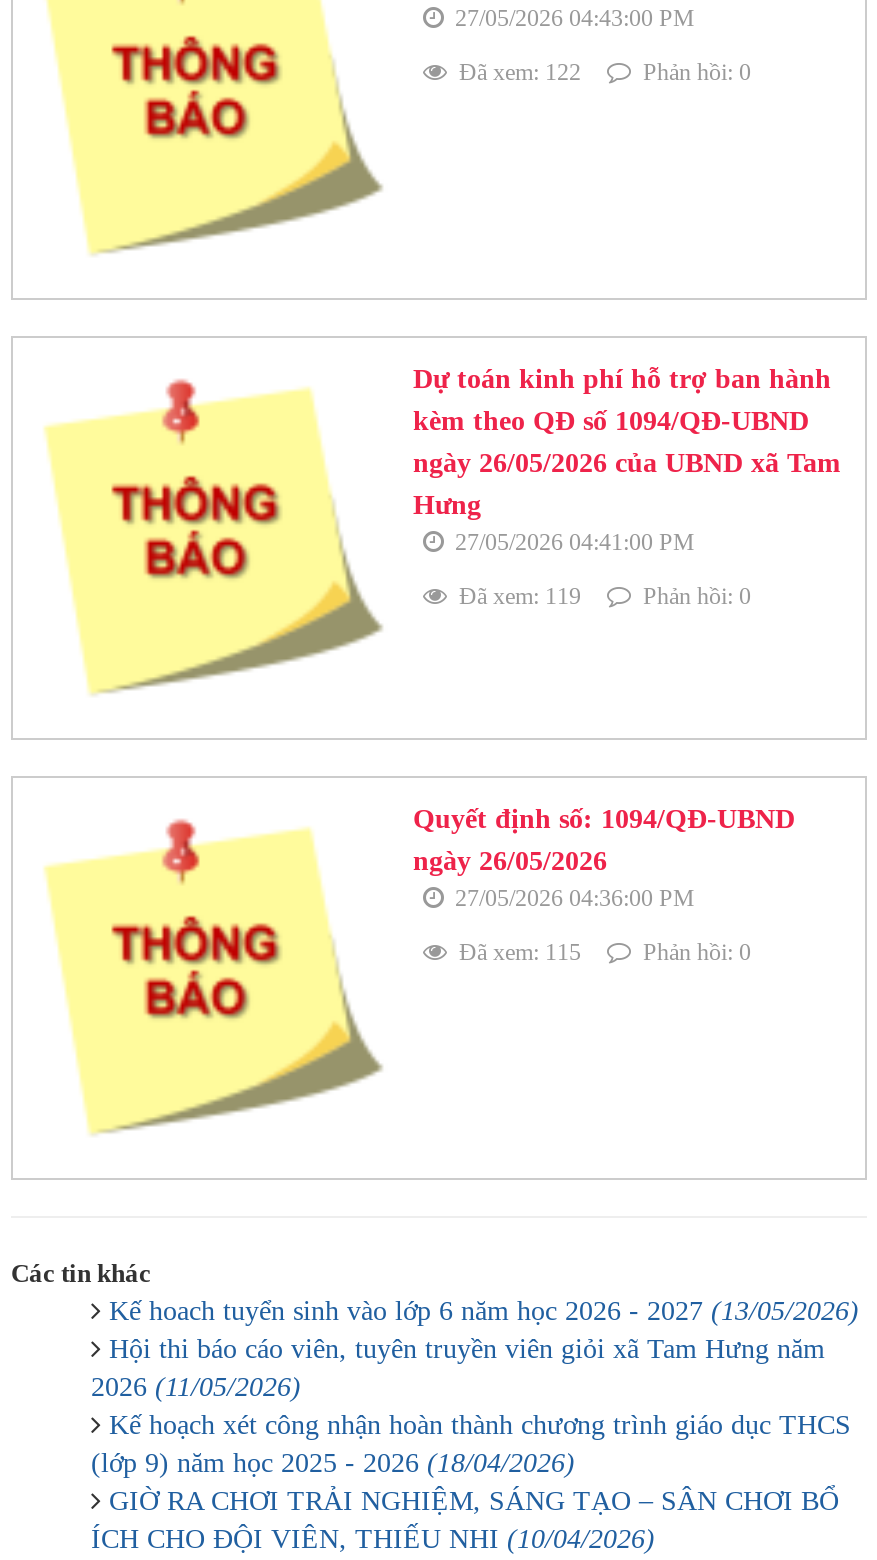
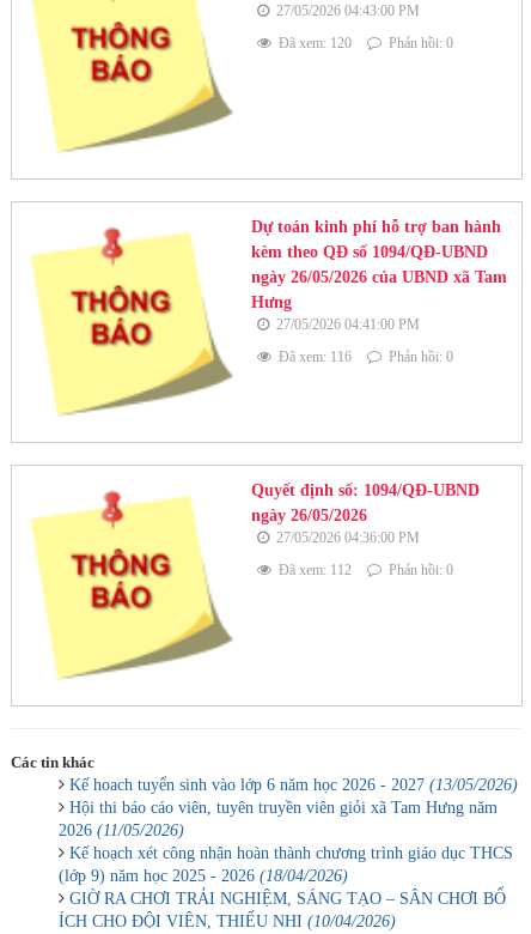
[453,58,751,86] Đã xem: 122 Phản hồi: 0 -> [275,35,453,51] Đã xem: 120 Phản hồi: 0
[453,582,751,610] Đã xem: 119 Phản hồi: 0 -> [275,348,453,365] Đã xem: 116 Phản hồi: 0
[453,938,751,966] Đã xem: 115 Phản hồi: 0 -> [275,562,453,578] Đã xem: 112 Phản hồi: 0

